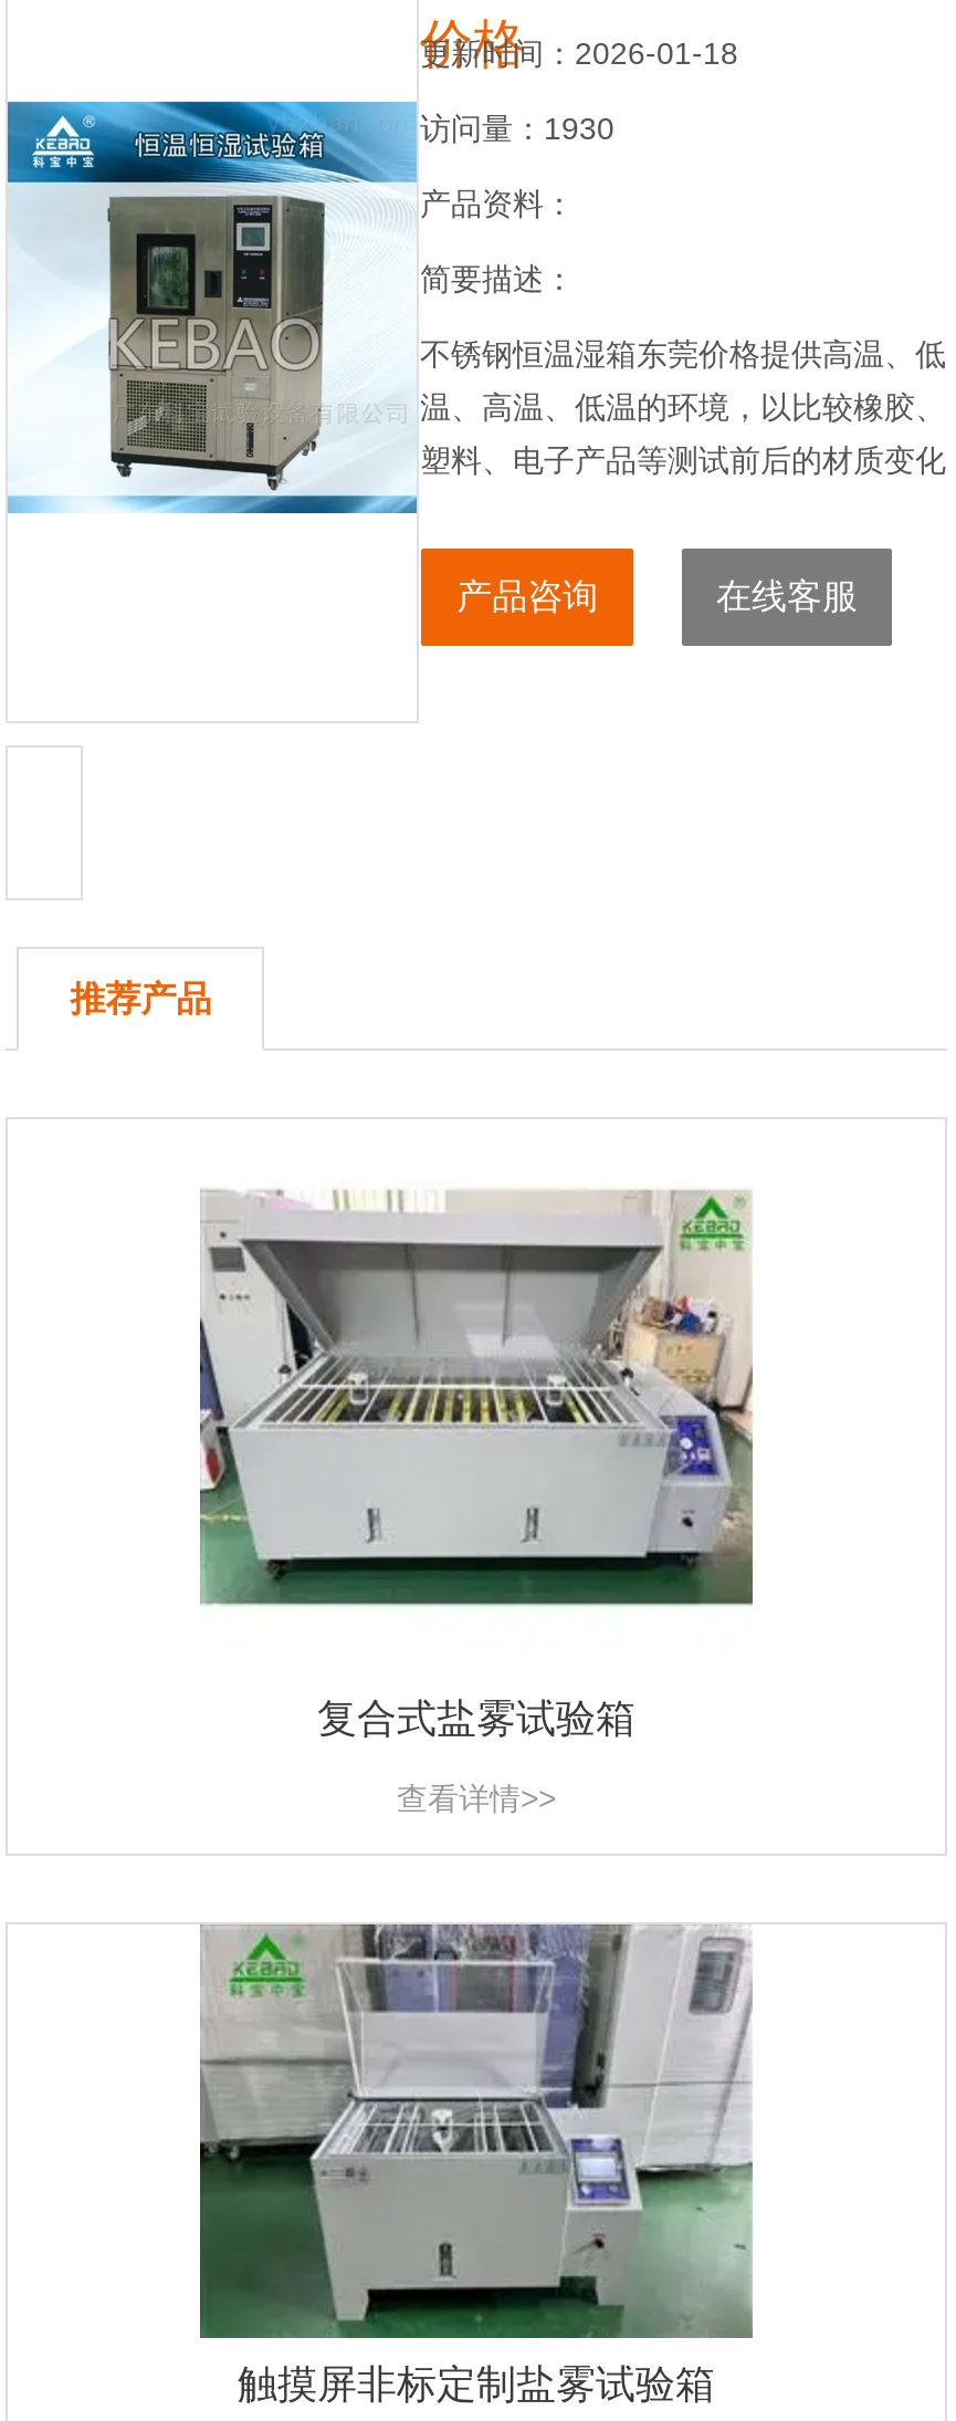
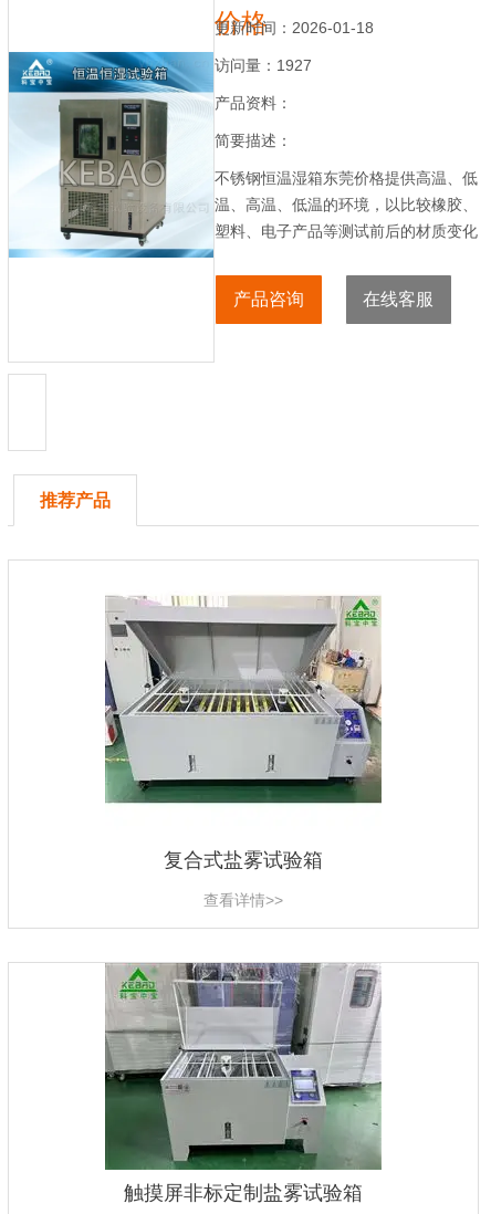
[420,109,614,145] 访问量：1930 -> [215,56,312,74] 访问量：1927

